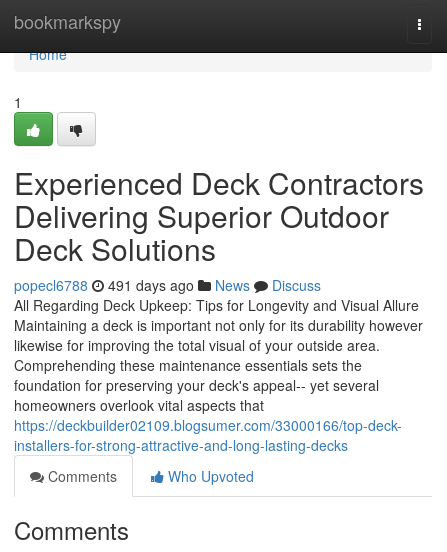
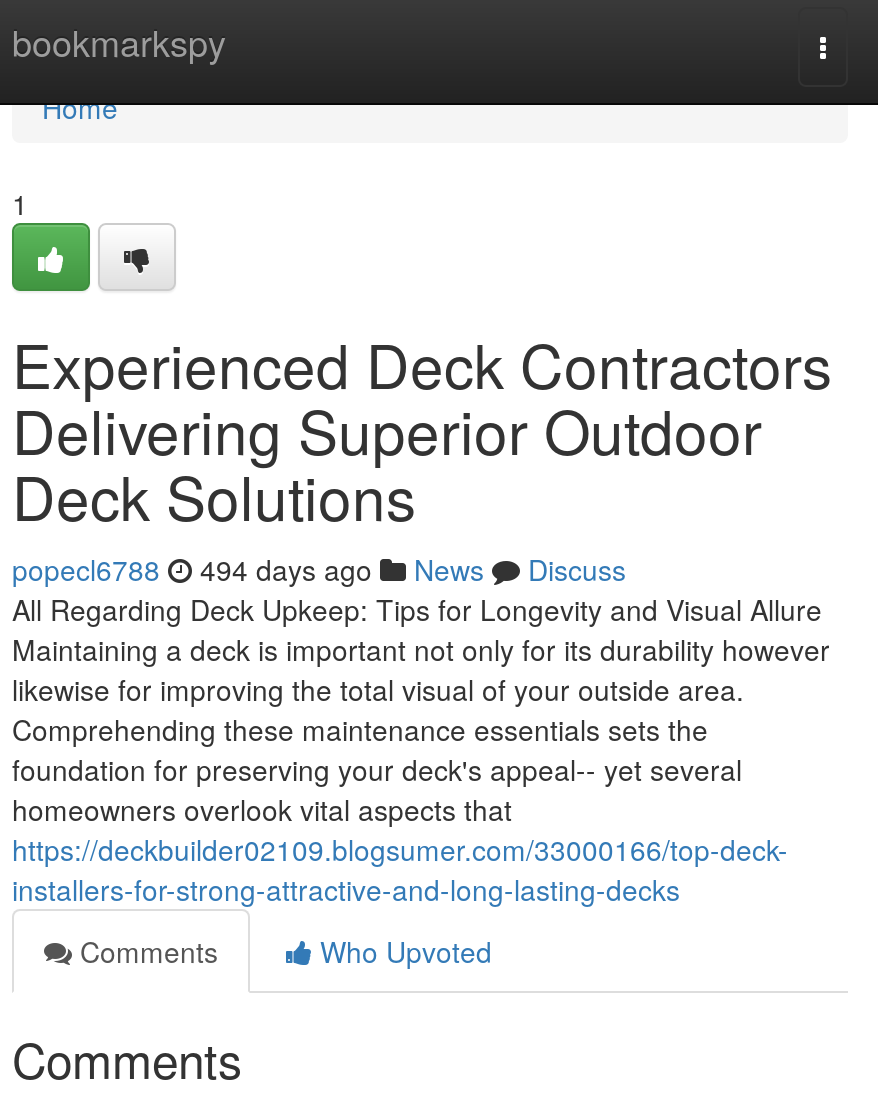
[14,275,321,295] popecl6788 491 days ago News Discuss -> [12,549,626,589] popecl6788 494 days ago News Discuss

